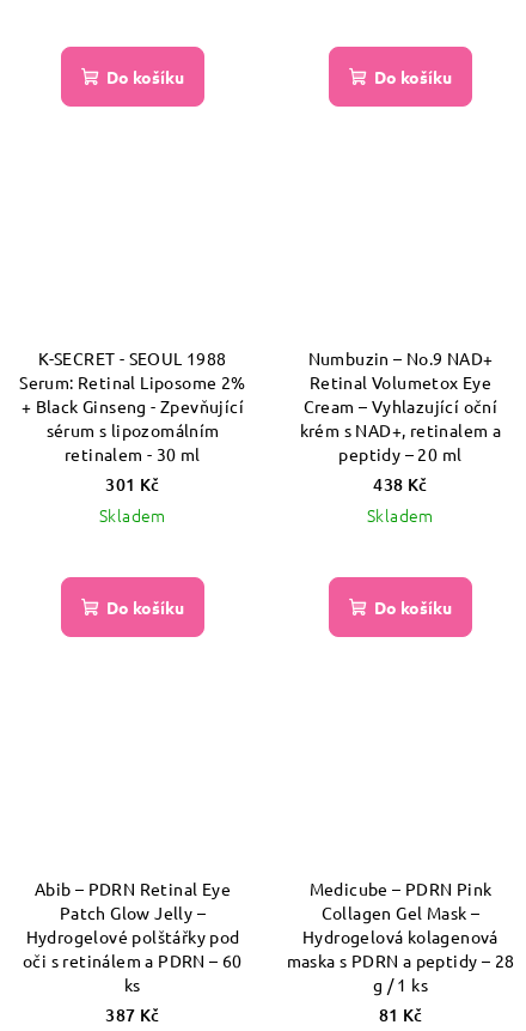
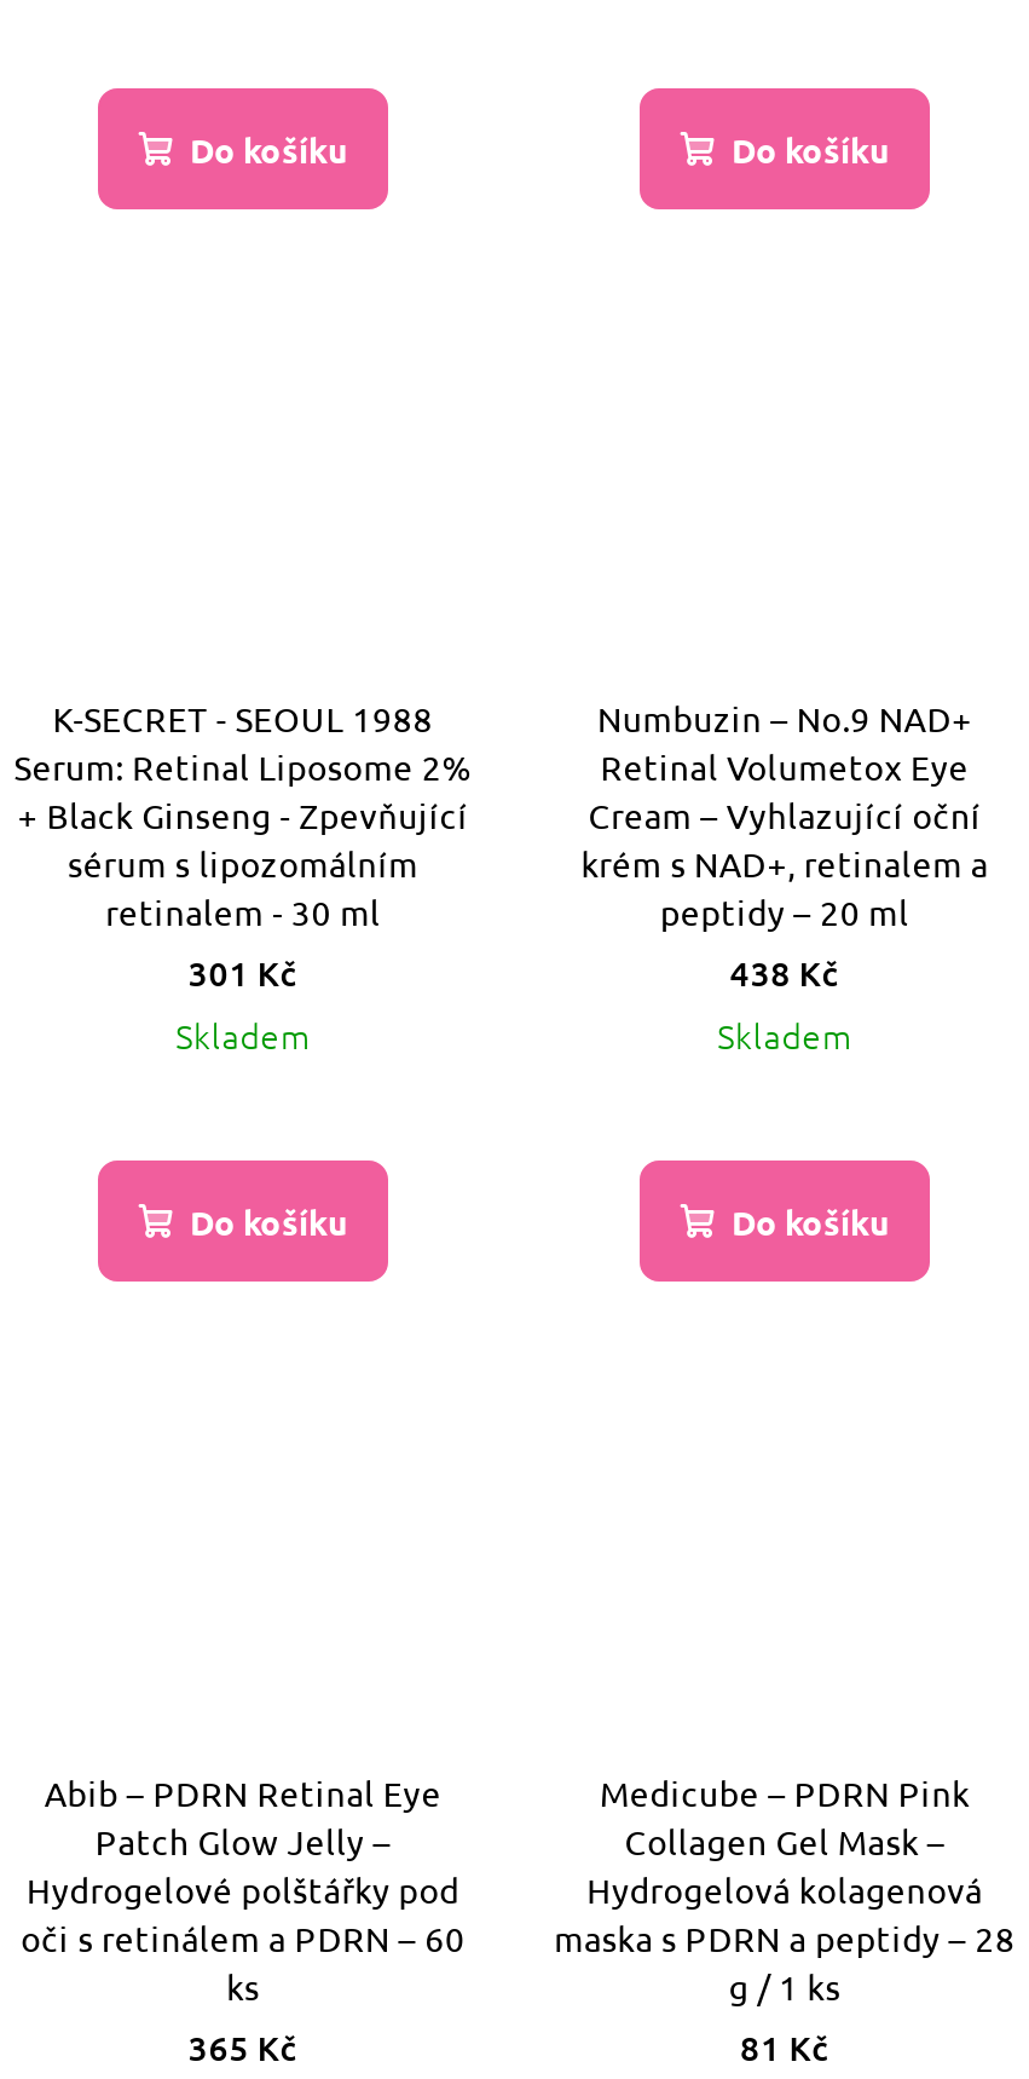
[106,1004,160,1027] 387 Kč -> [188,2024,298,2070] 365 Kč

